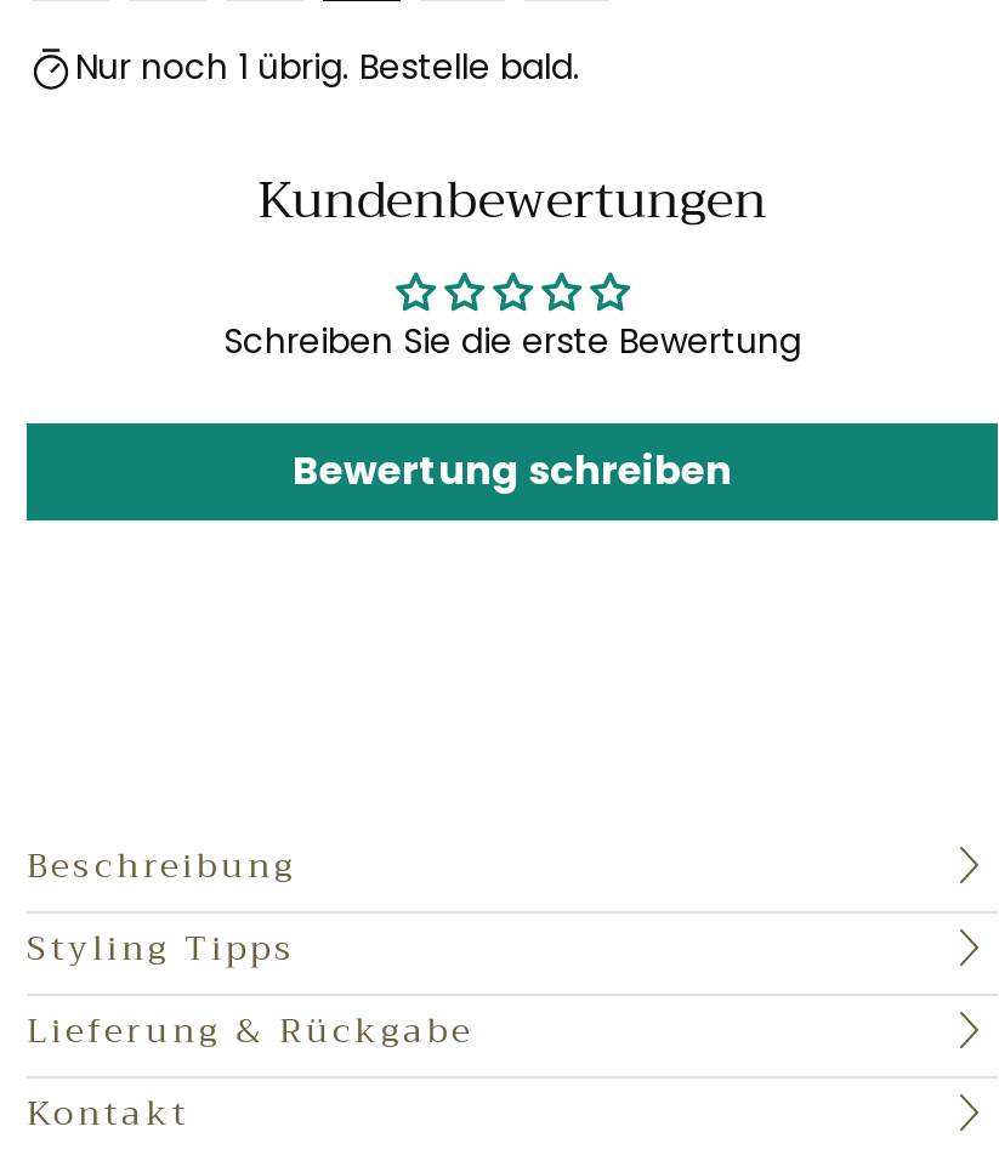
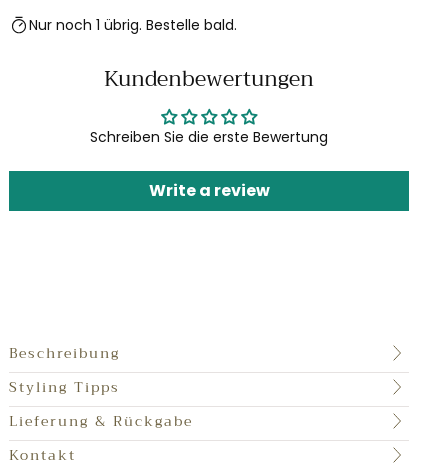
[293,442,732,498] Bewertung schreiben -> [148,179,269,202] Write a review

